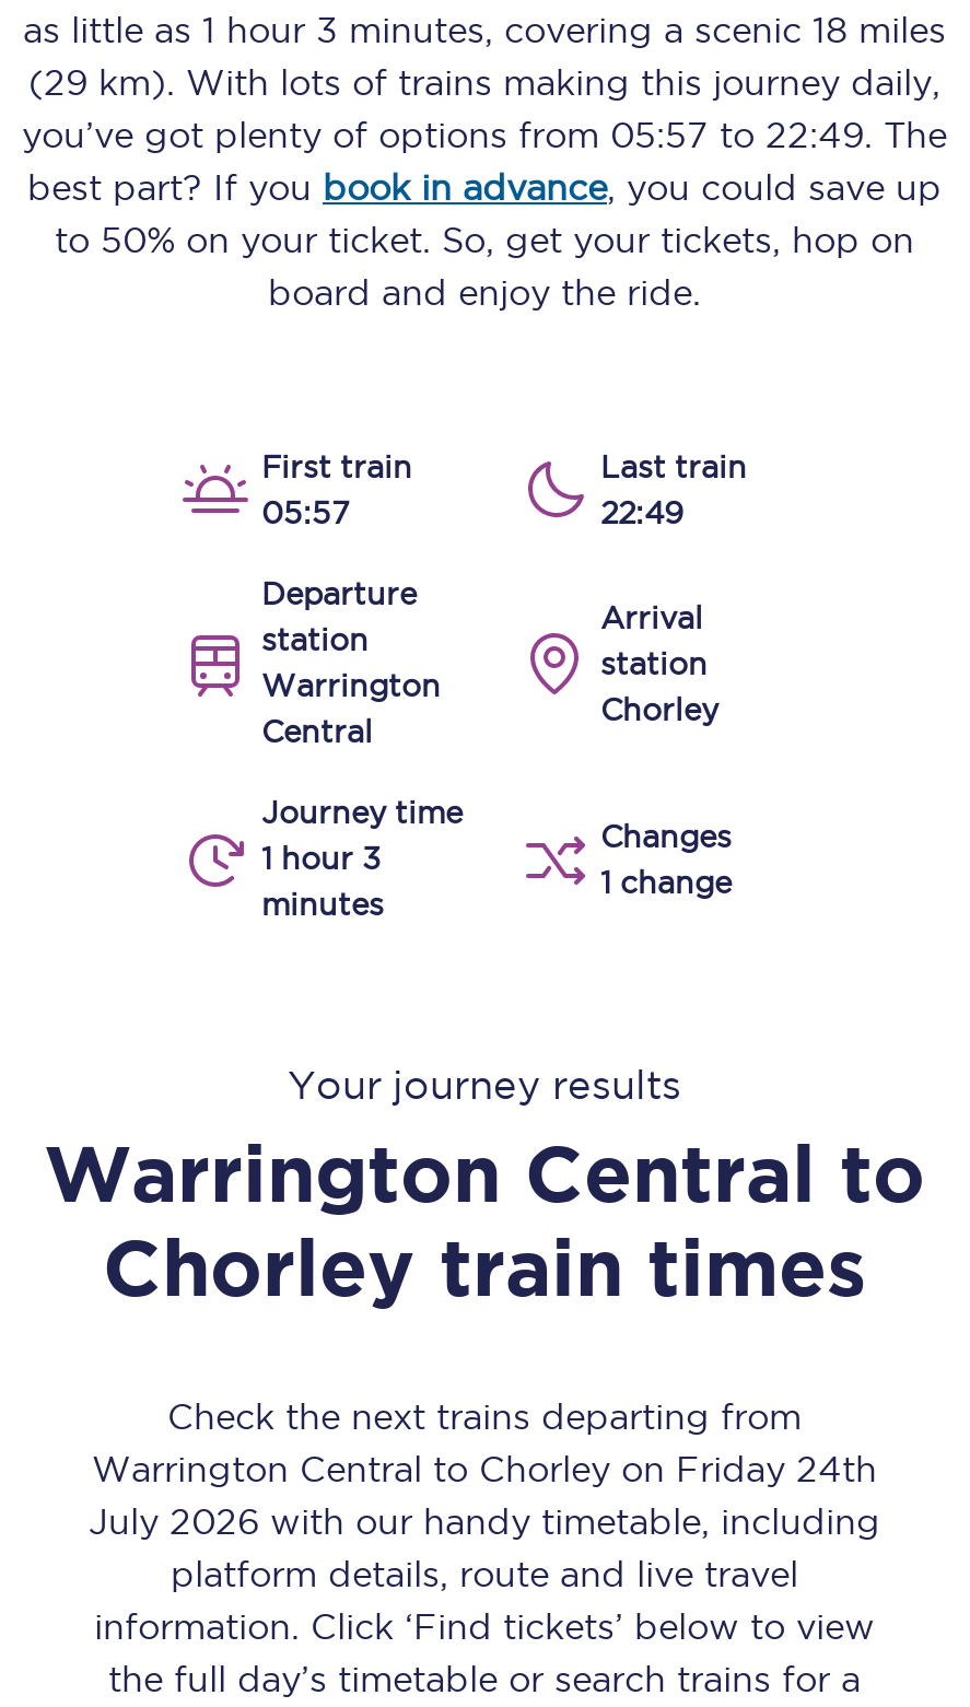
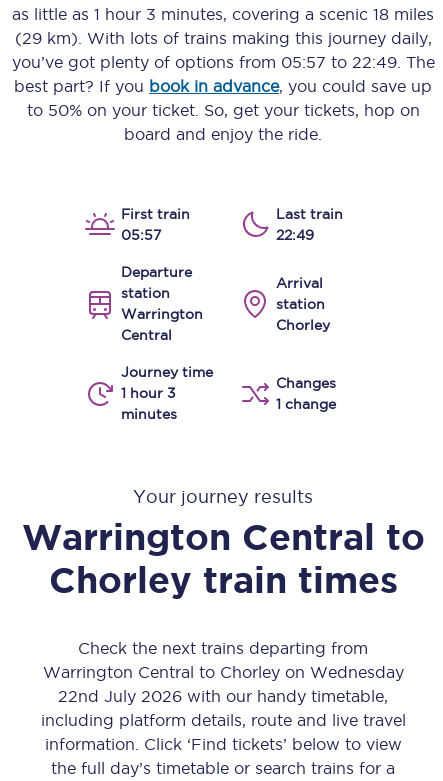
[89,1449,880,1593] Warrington Central to Chorley on Friday 24th | July 2026 with our handy timetable, including | platform details, route and live travel -> [40,663,405,729] Warrington Central to Chorley on Wednesday | 22nd July 2026 with our handy timetable, | including platform details, route and live travel

